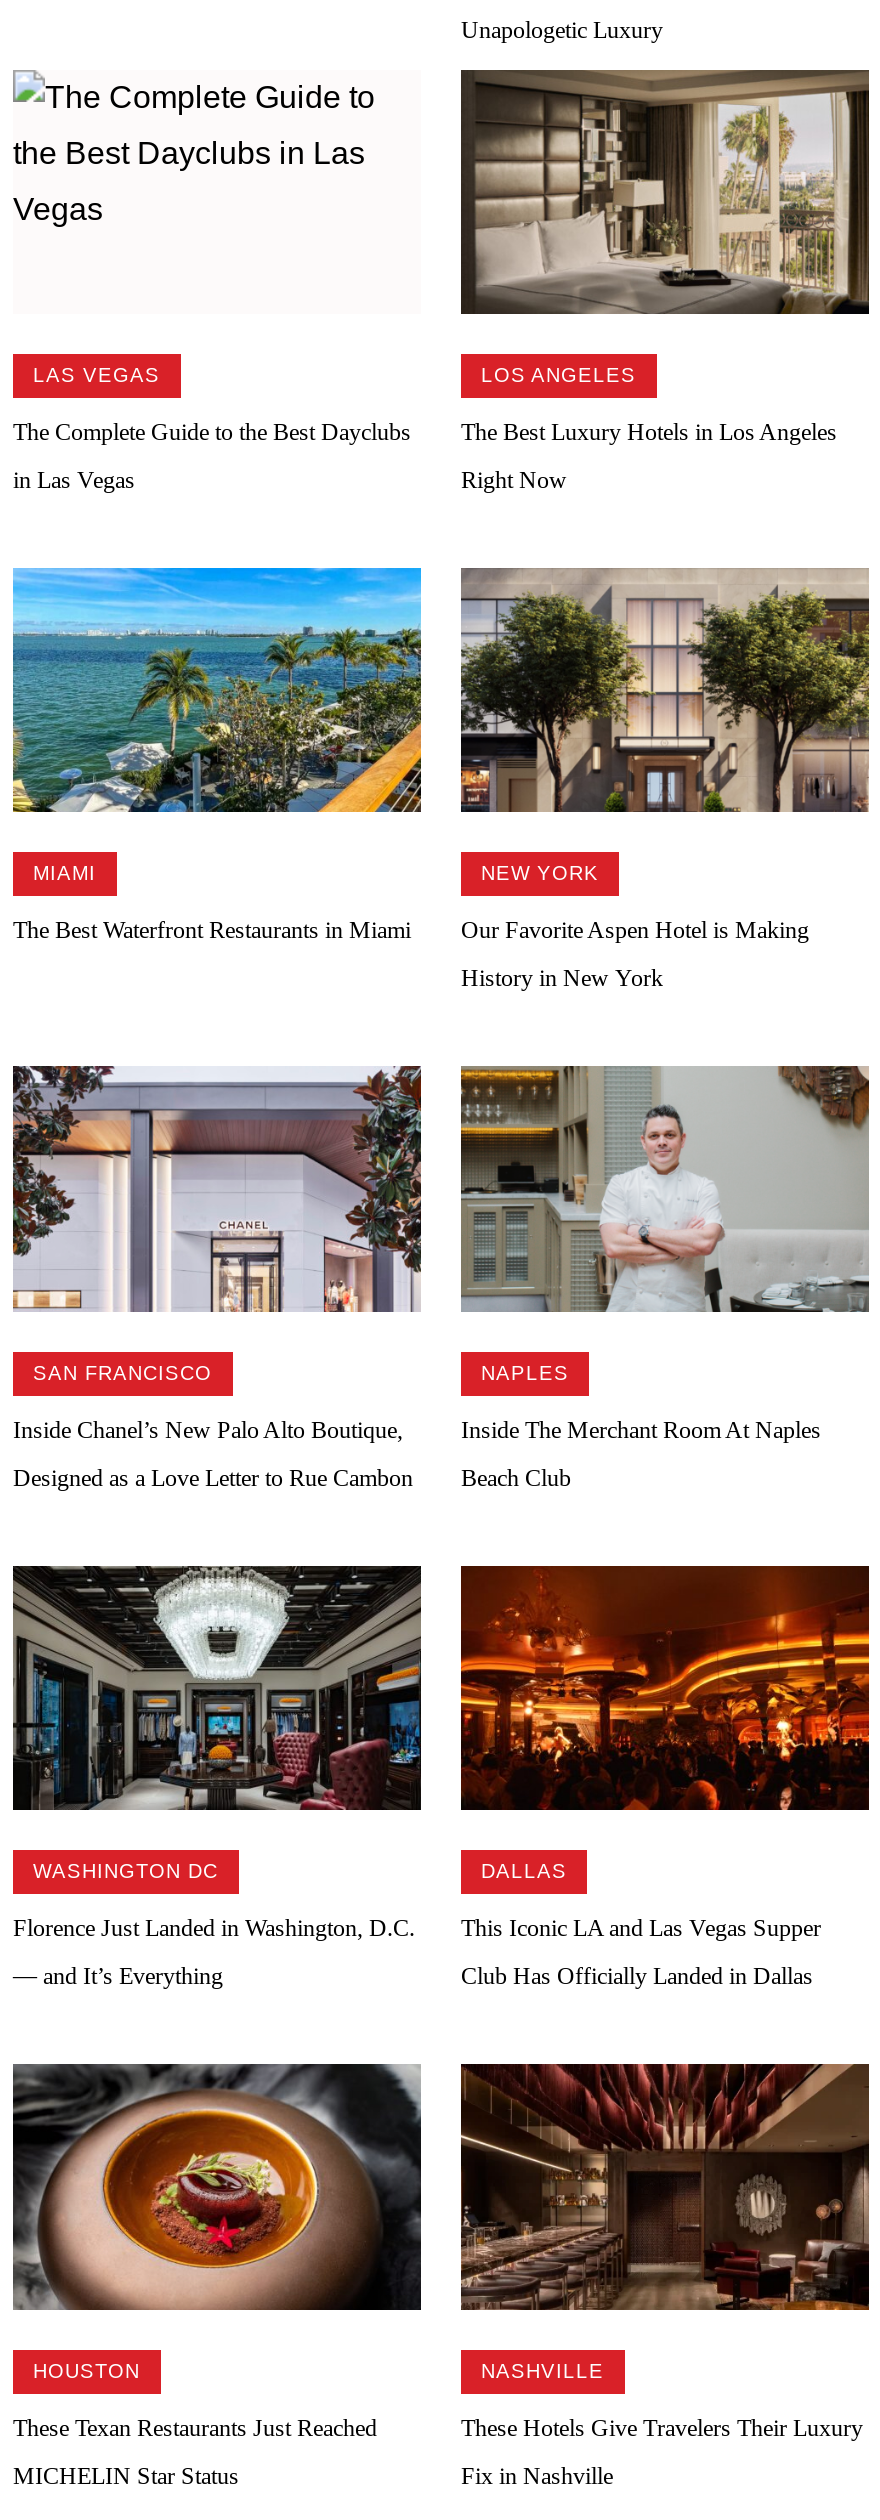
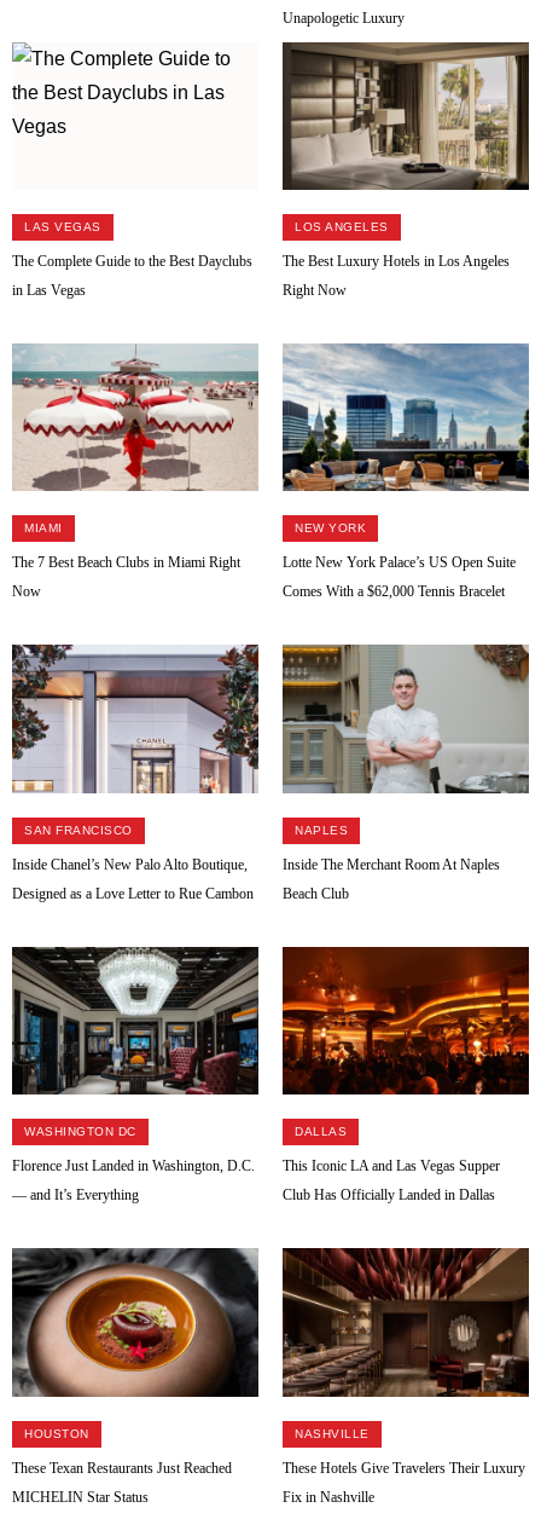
[11,566,423,814] [image] -> [11,343,260,492] [image]
[459,568,871,814] [image] -> [281,343,530,491] [image]
[13,917,411,945] The Best Waterfront Restaurants in Miami -> [12,554,240,600] The 7 Best Beach Clubs in Miami Right | Now
[461,917,809,945] Our Favorite Aspen Hotel is Making -> [283,554,516,571] Lotte New York Palace’s US Open Suite
[461,965,663,993] History in New York -> [283,583,505,600] Comes With a $62,000 Tennis Bracelet

